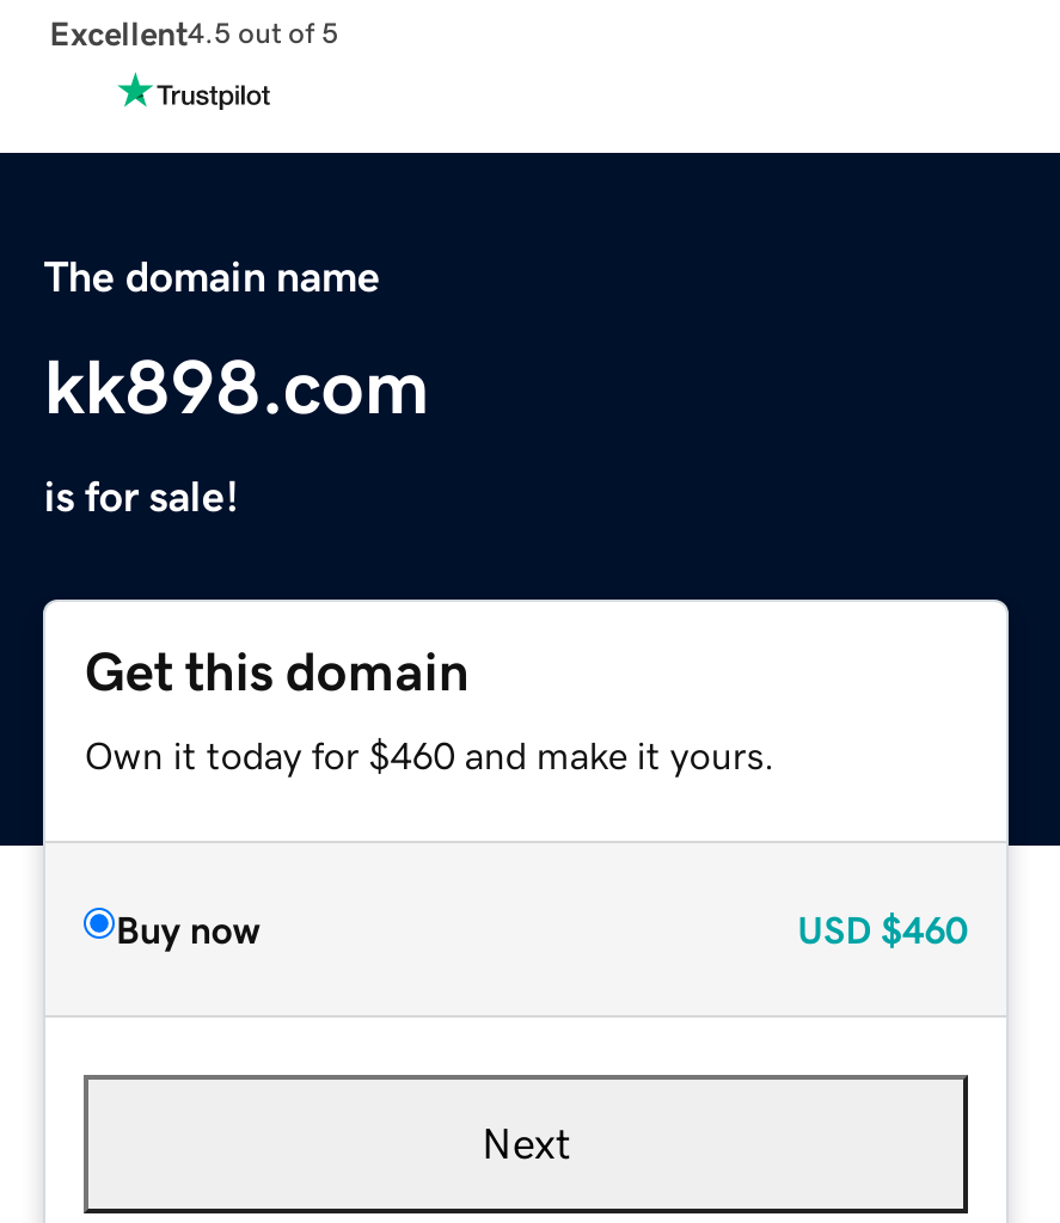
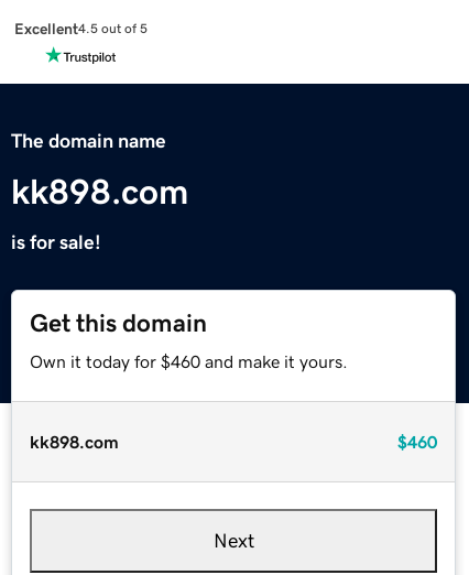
[116,909,967,947] Buy now | USD $460 -> [30,432,437,450] kk898.com | $460

